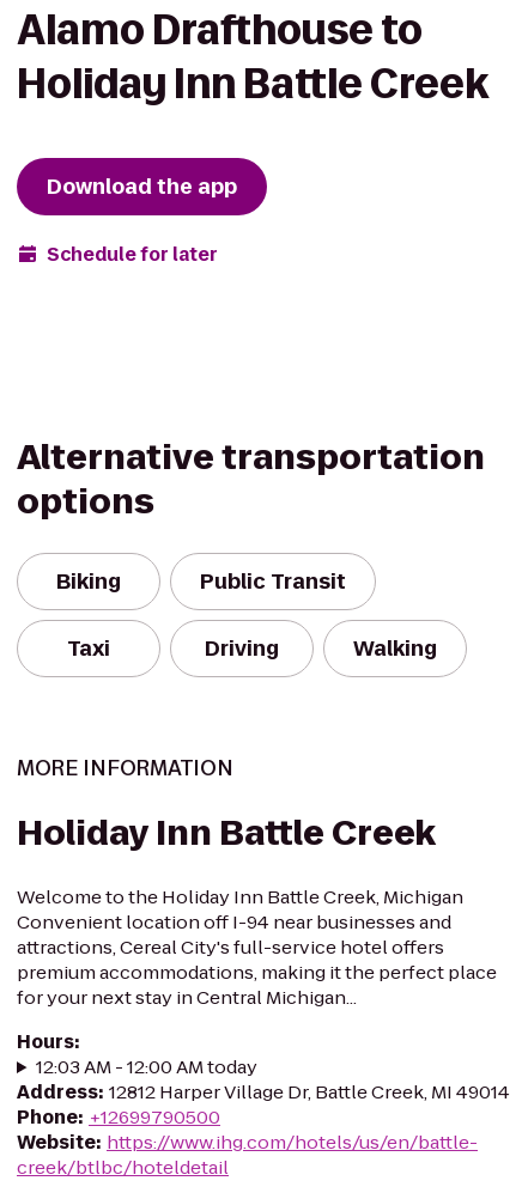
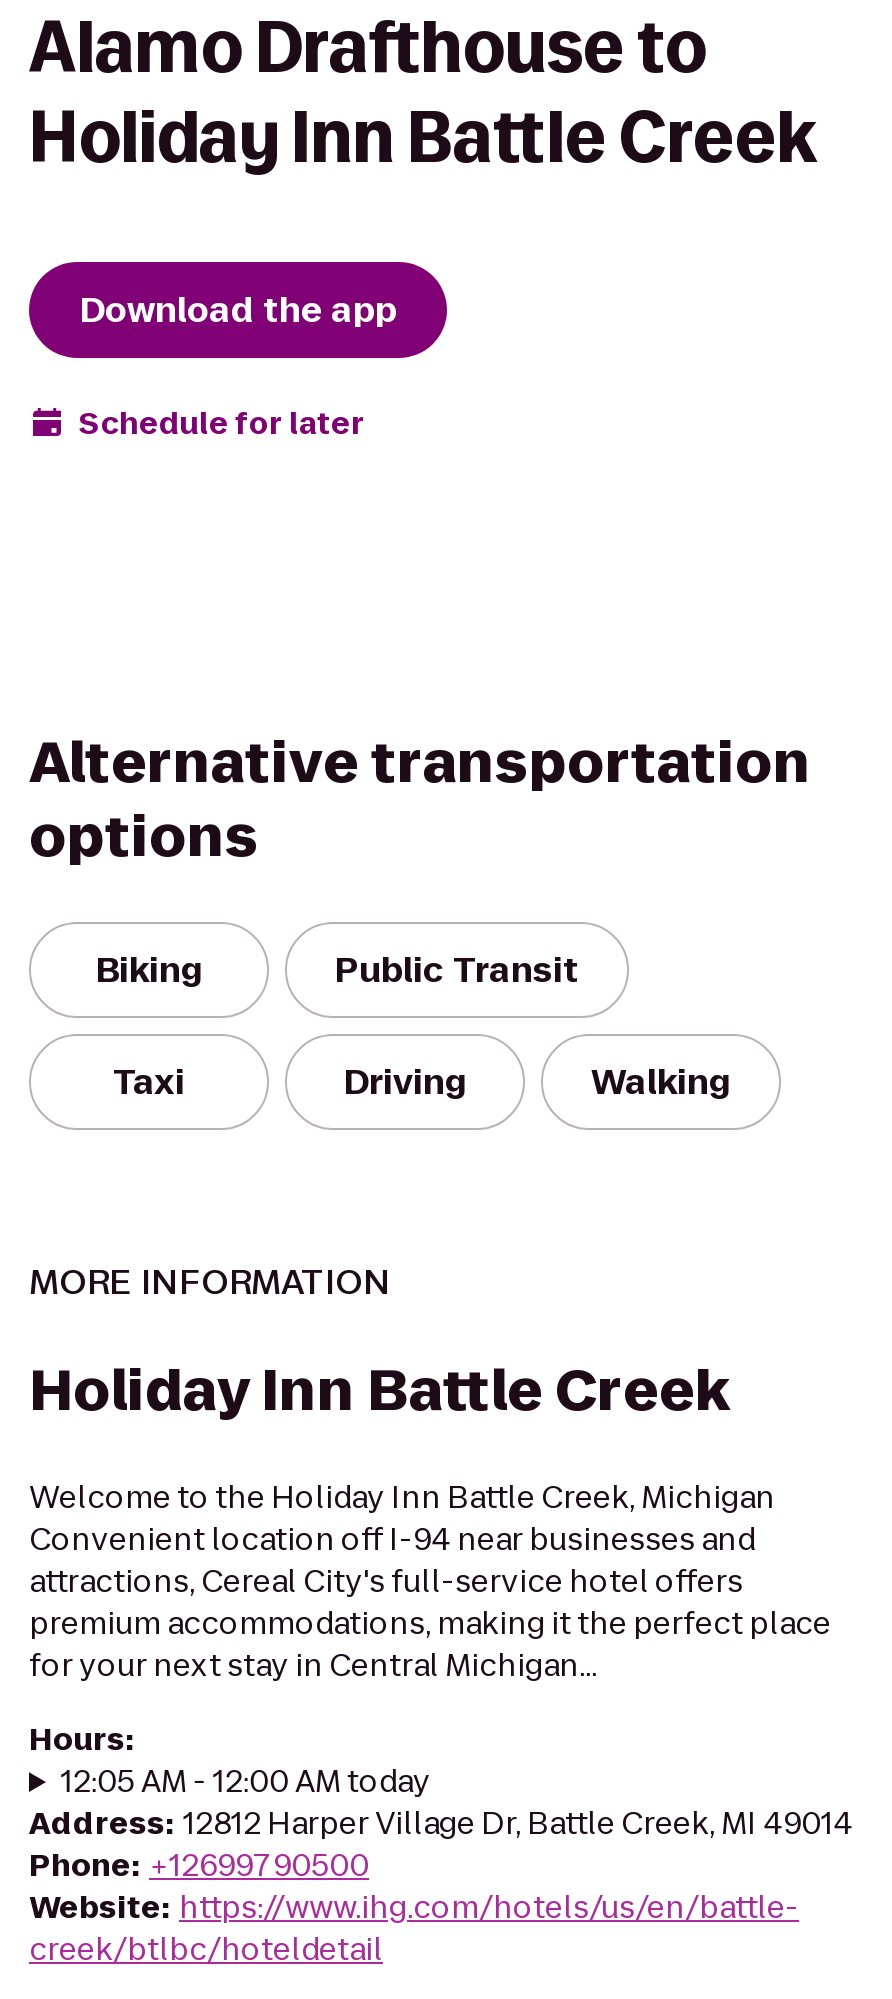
[36,1054,257,1079] 12:03 AM - 12:00 AM today -> [61,1760,431,1802] 12:05 AM - 12:00 AM today

